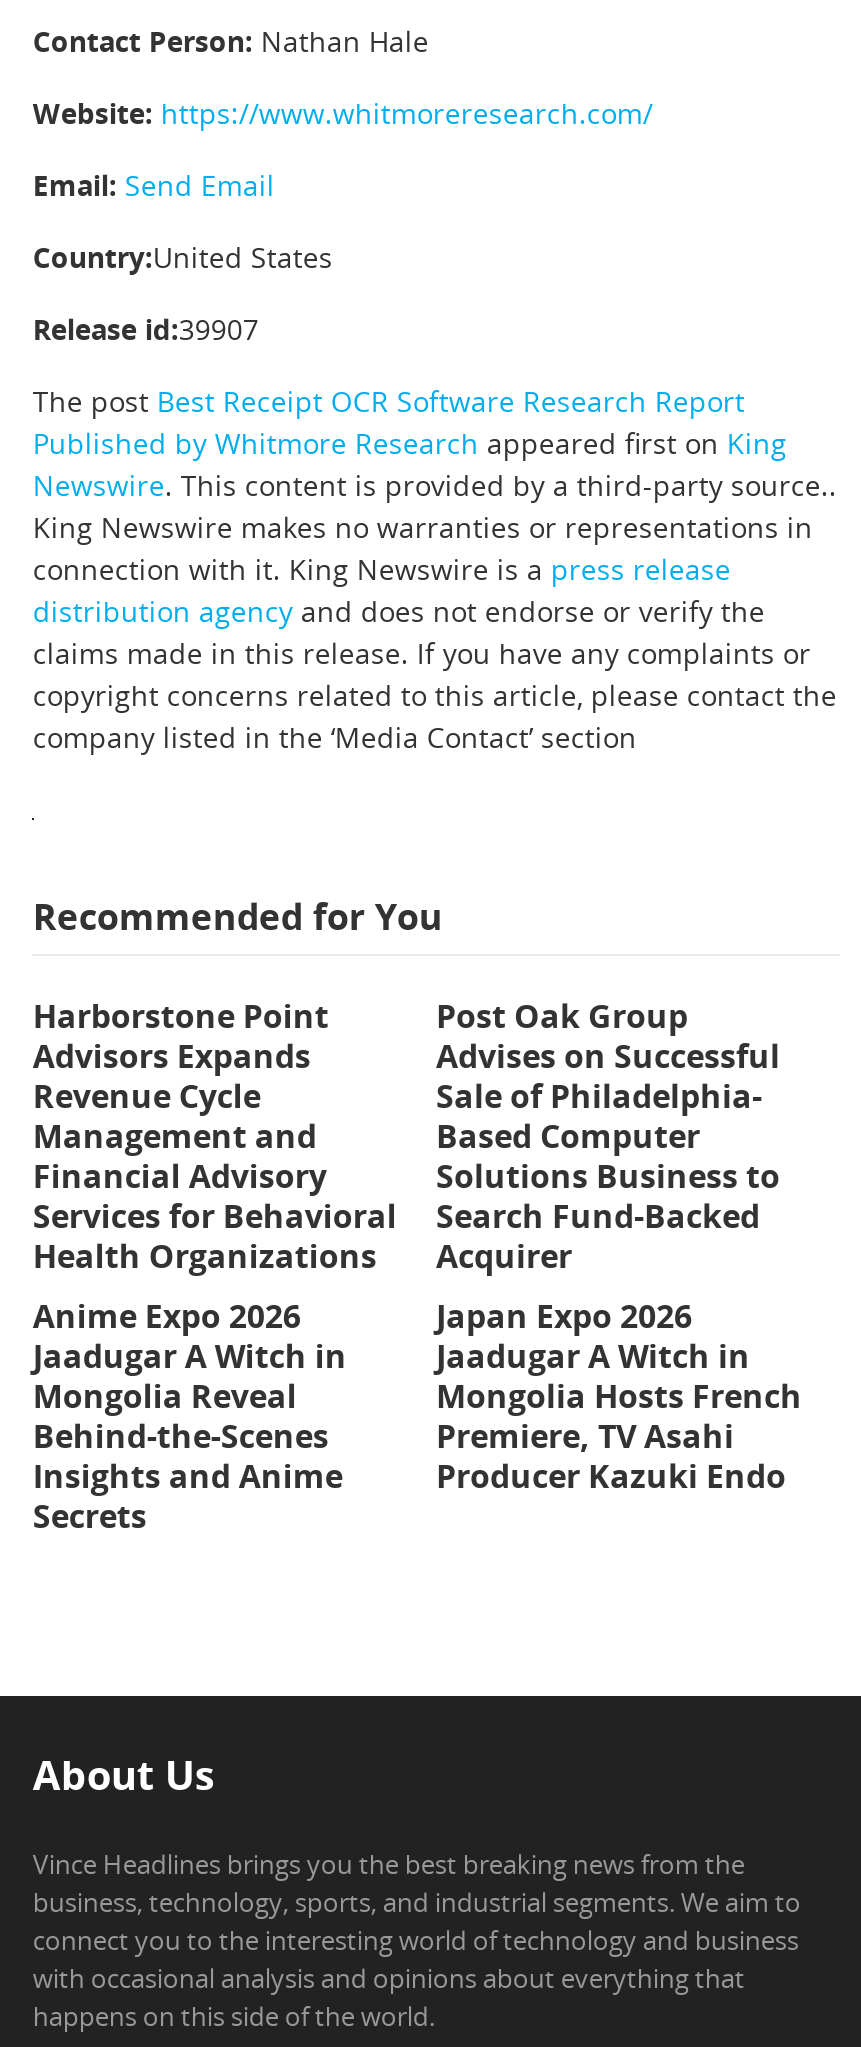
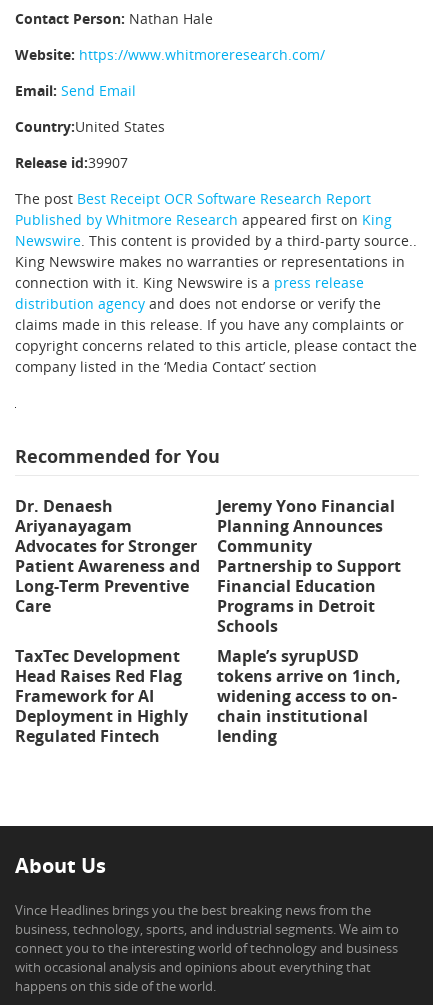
[33,995,397,1279] Harborstone Point | Advisors Expands | Revenue Cycle | Management and | Financial Advisory | Services for Behavioral | Health Organizations -> [15,495,200,617] Dr. Denaesh | Ariyanayagam | Advocates for Stronger | Patient Awareness and | Long-Term Preventive | Care
[33,995,780,1539] Post Oak Group | Advises on Successful | Sale of Philadelphia- | Based Computer | Solutions Business to | Search Fund-Backed | Acquirer | Anime Expo 2026 | Jaadugar A Witch in | Mongolia Reveal | Behind-the-Scenes | Insights and Anime | Secrets -> [15,495,401,747] Jeremy Yono Financial | Planning Announces | Community | Partnership to Support | Financial Education | Programs in Detroit | Schools | TaxTec Development | Head Raises Red Flag | Framework for AI | Deployment in Highly | Regulated Fintech
[436,1295,802,1499] Japan Expo 2026 | Jaadugar A Witch in | Mongolia Hosts French | Premiere, TV Asahi | Producer Kazuki Endo -> [217,645,401,747] Maple’s syrupUSD | tokens arrive on 1inch, | widening access to on- | chain institutional | lending

